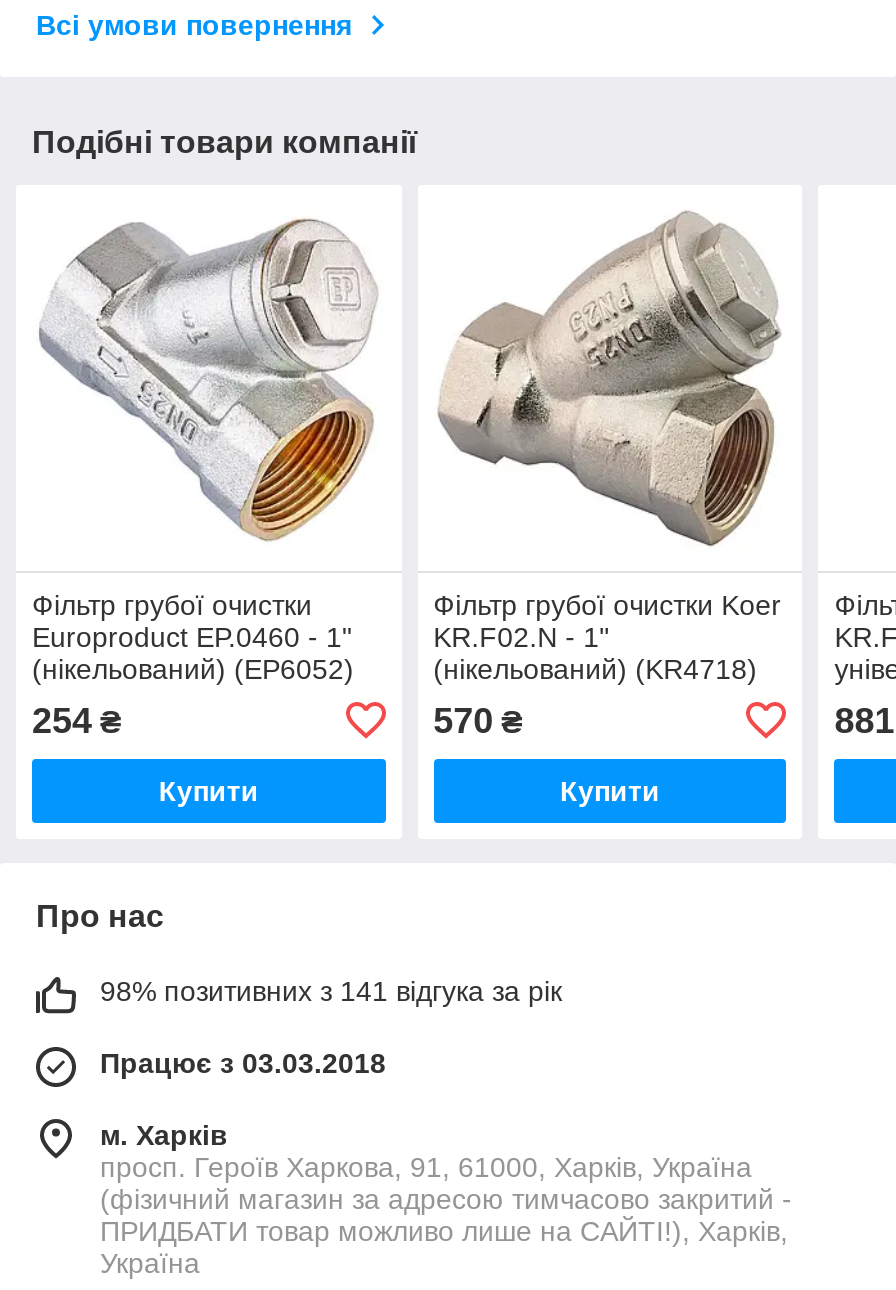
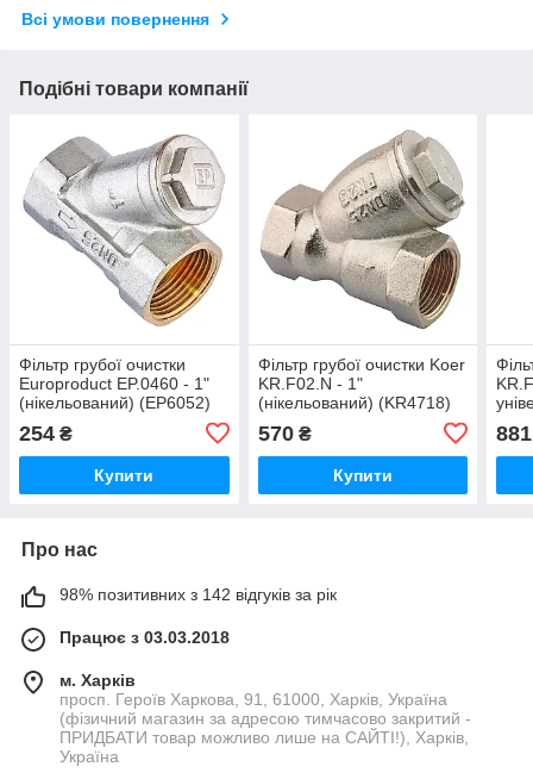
[100,975,562,1007] 98% позитивних з 141 відгука за рік -> [59,585,337,604] 98% позитивних з 142 відгуків за рік

